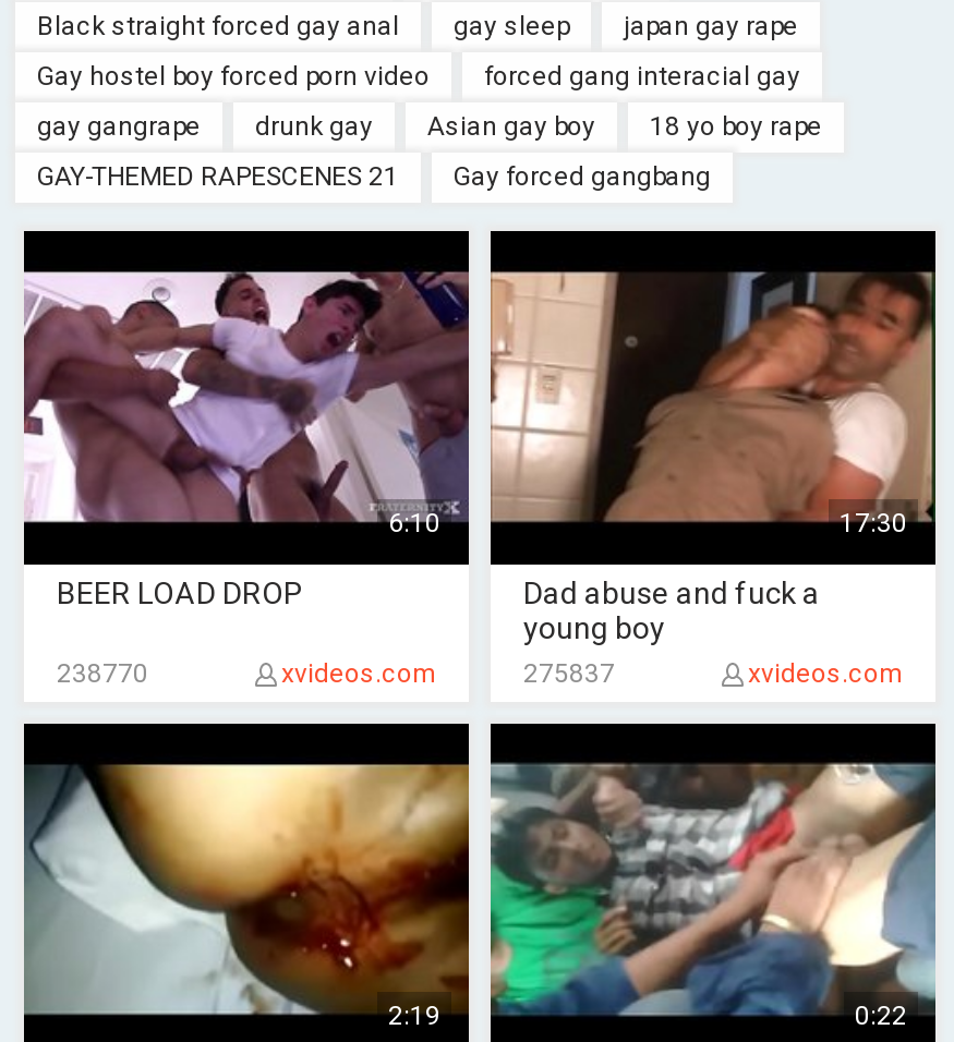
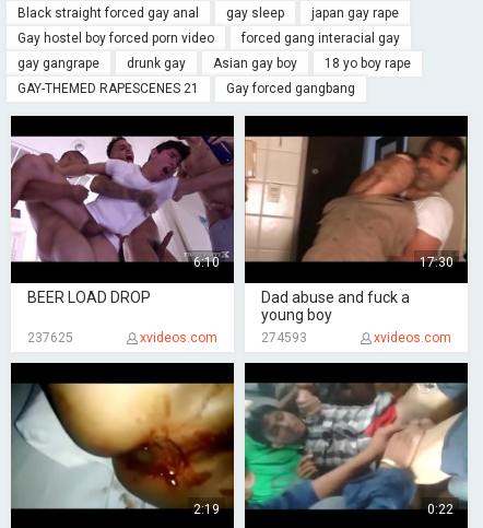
[57,658,148,689] 238770 -> [27,330,73,345] 237625
[523,658,615,689] 275837 -> [261,330,307,345] 274593

